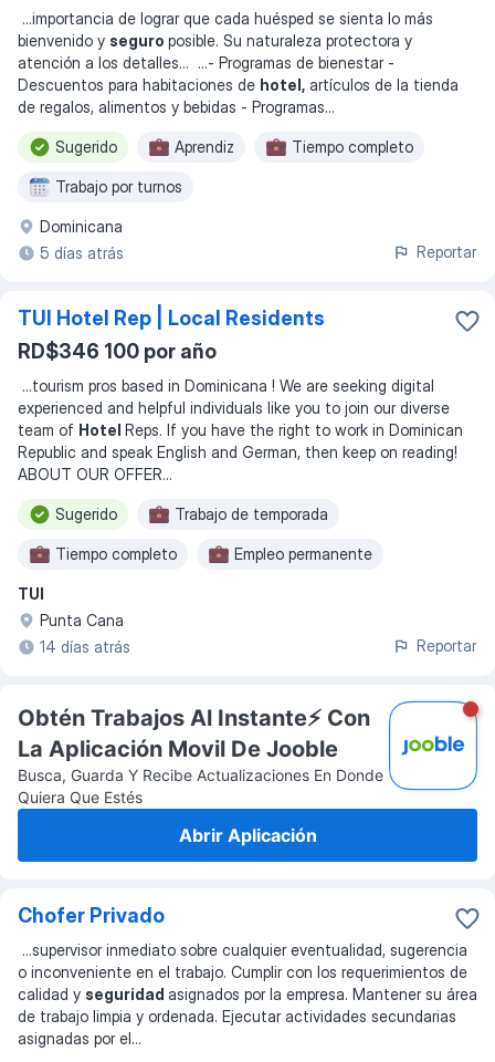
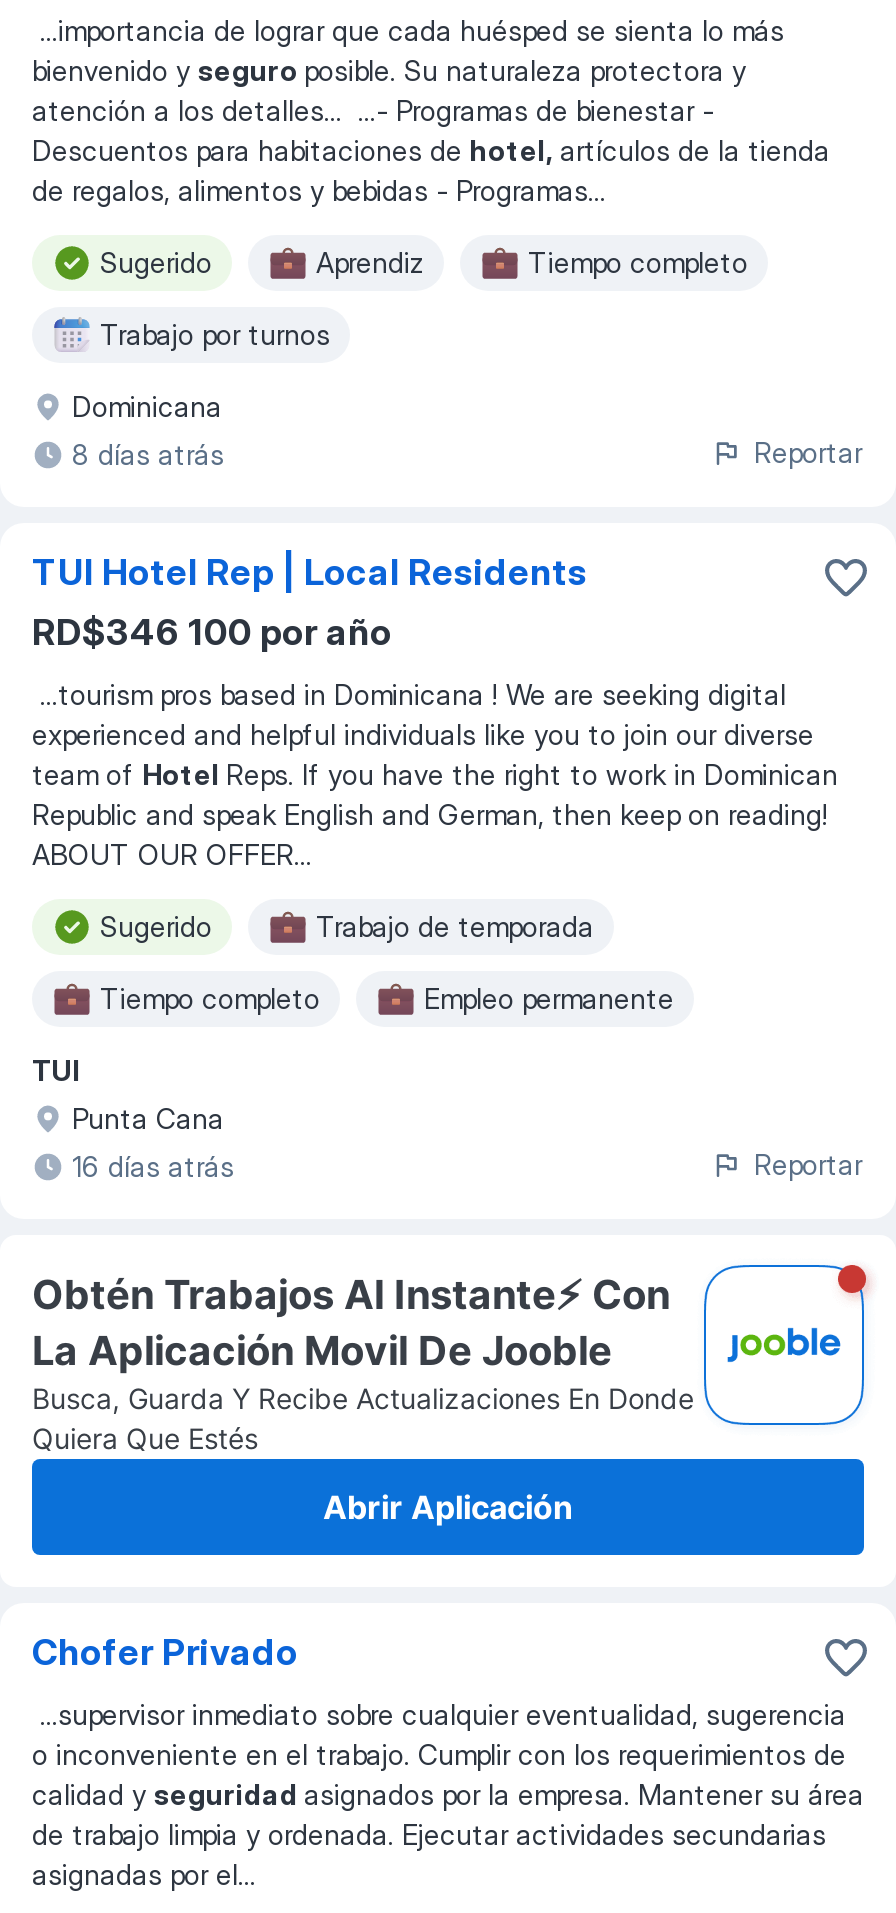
[40,243,124,262] 5 días atrás -> [72,437,224,471] 8 días atrás
[40,637,130,656] 14 días atrás -> [72,1149,234,1183] 16 días atrás

